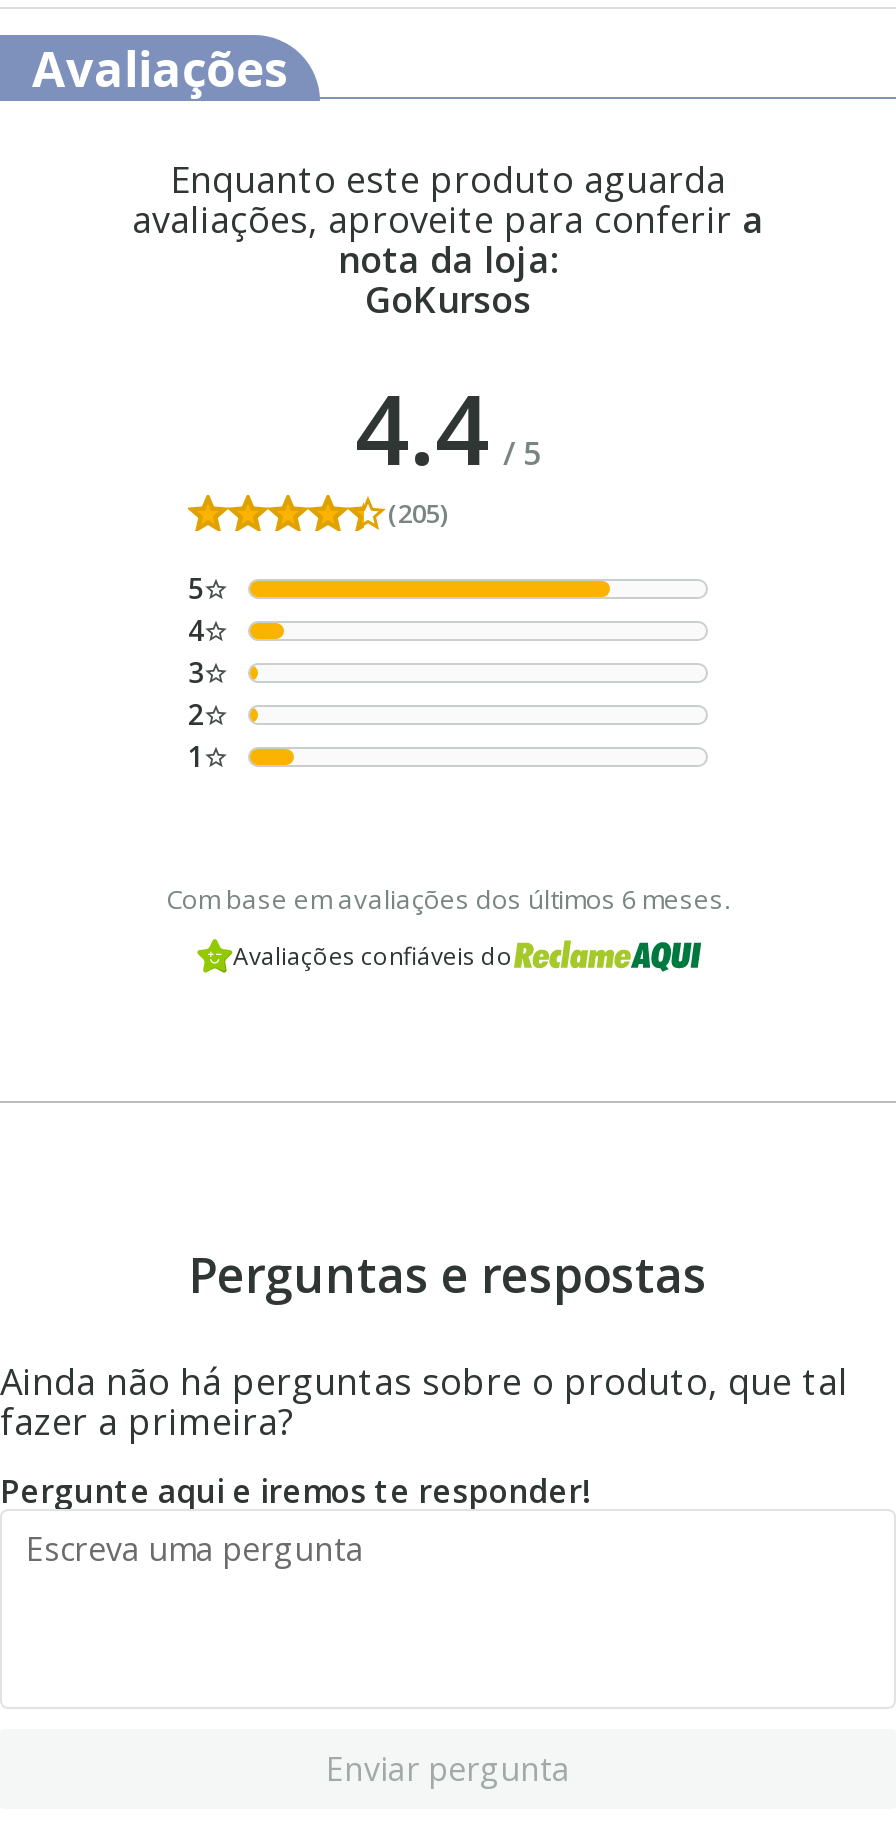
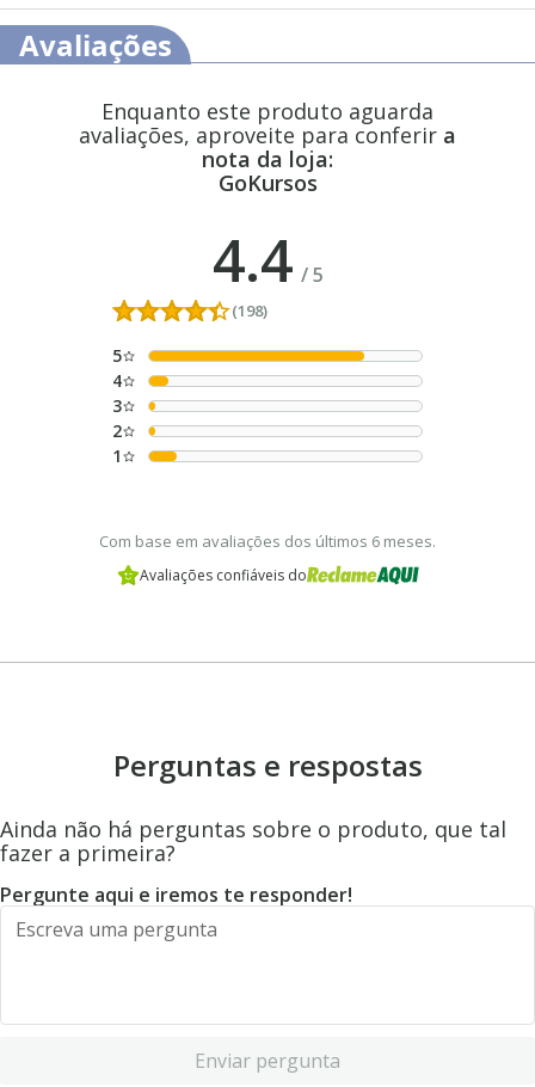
[388,496,448,532] (205) -> [232,300,267,322] (198)

